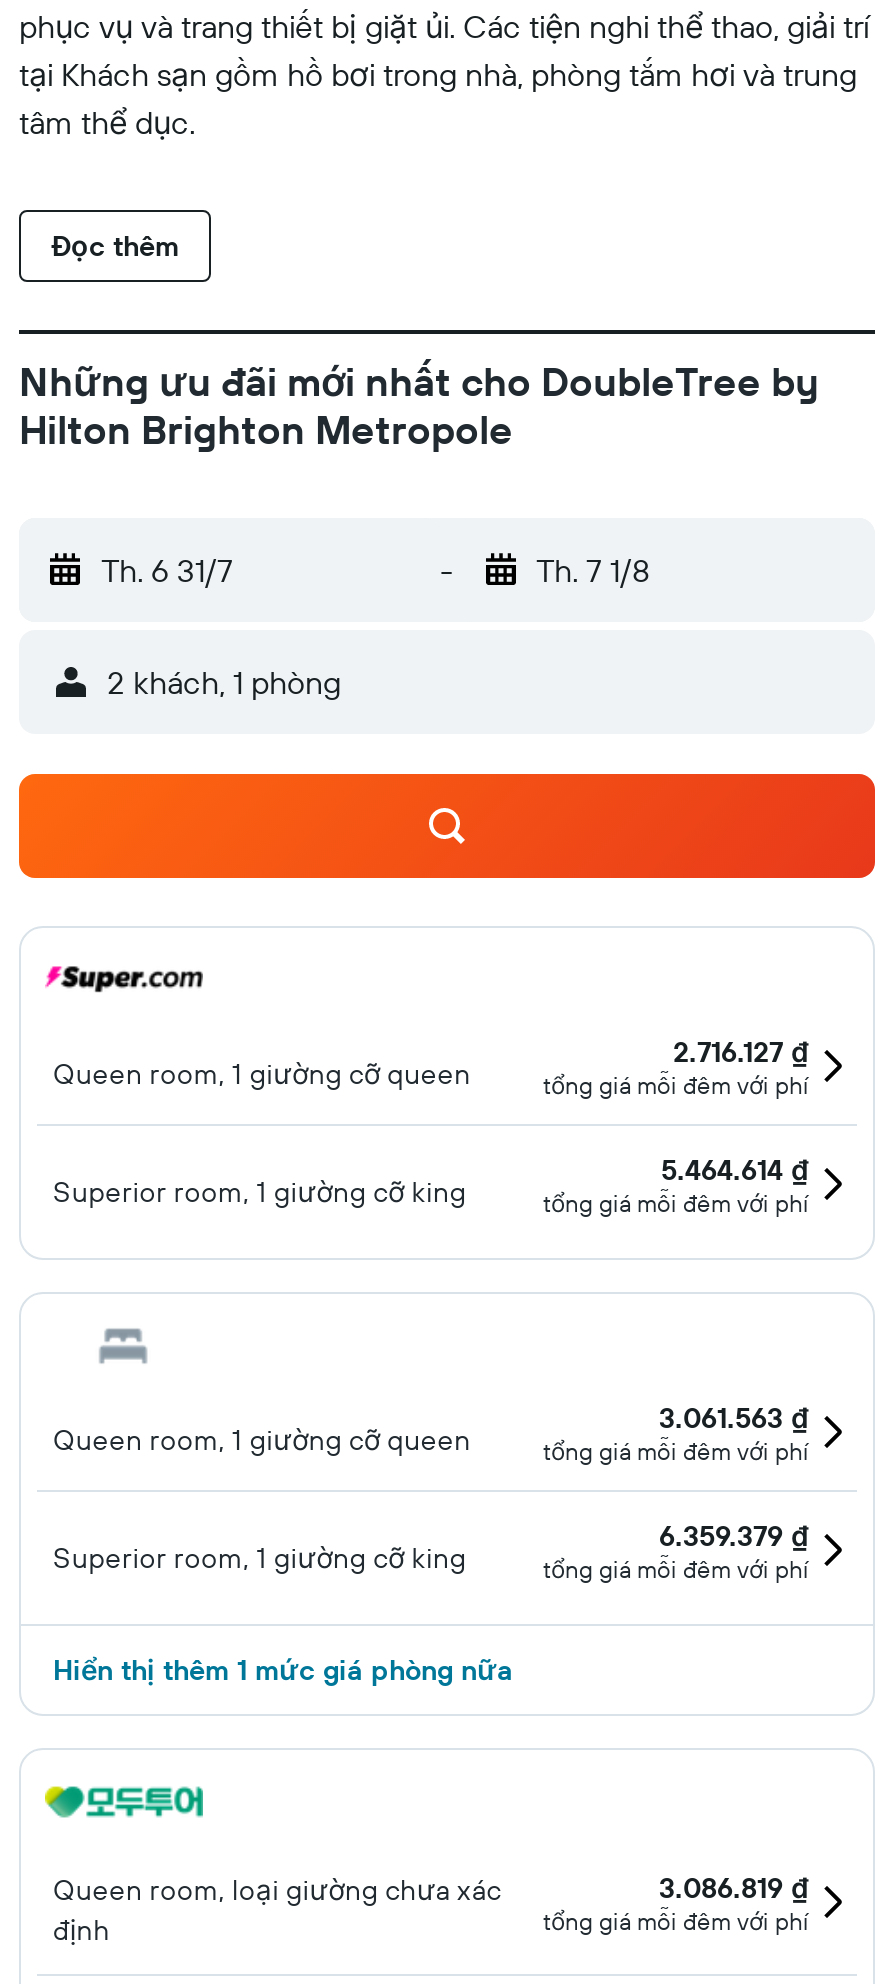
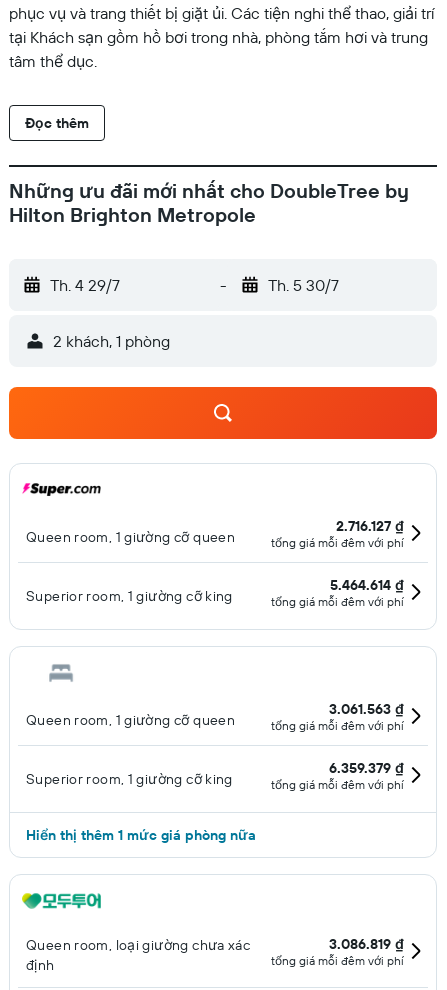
[101,550,233,590] Th. 6 31/7 -> [50,275,120,295] Th. 4 29/7
[536,550,650,590] Th. 7 1/8 -> [267,275,338,295] Th. 5 30/7

